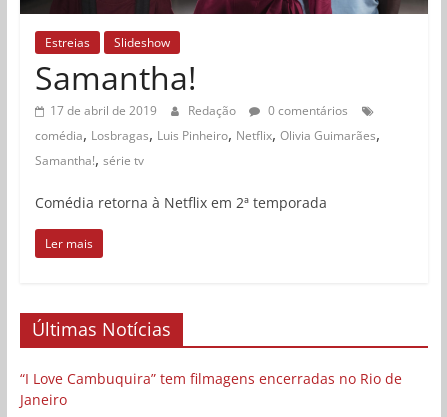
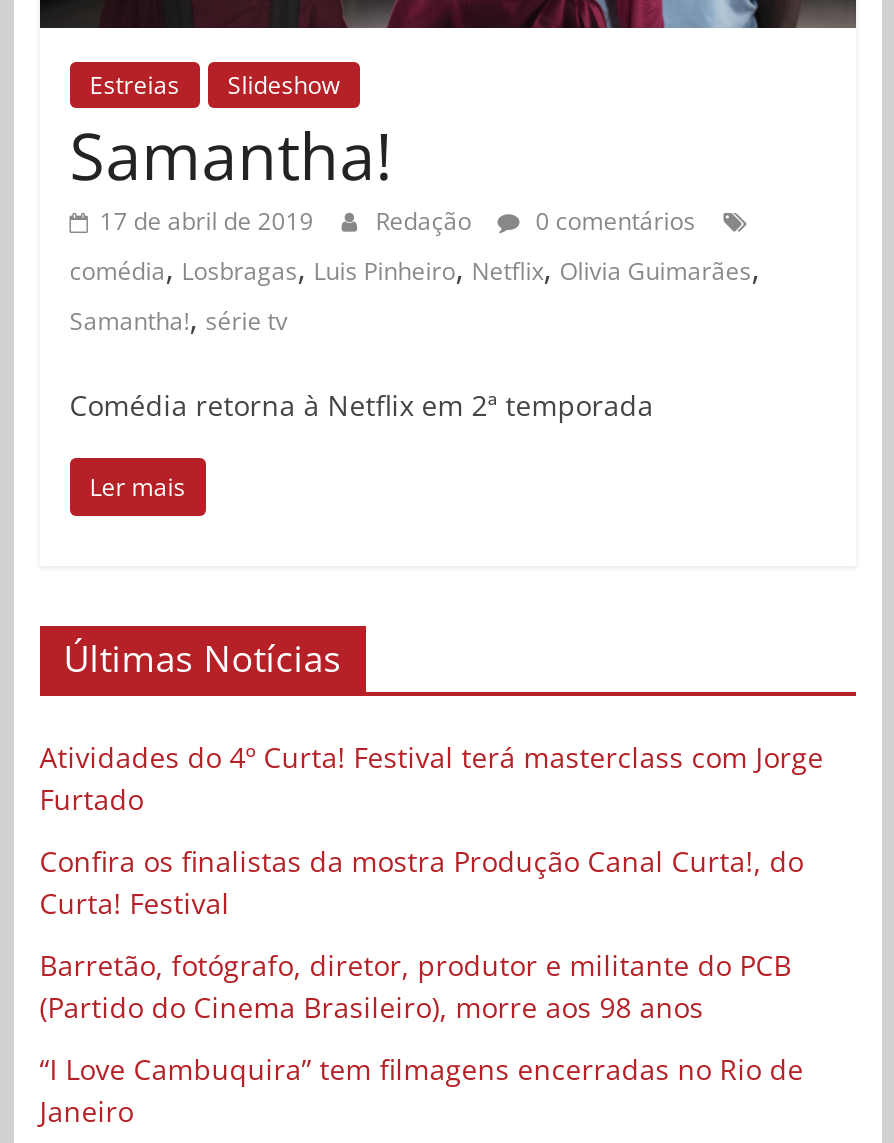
none -> [40,738,824,1026] Atividades do 4º Curta! Festival terá masterclass com Jorge | Furtado | Confira os finalistas da mostra Produção Canal Curta!, do | Curta! Festival | Barretão, fotógrafo, diretor, produtor e militante do PCB | (Partido do Cinema Brasileiro), morre aos 98 anos

